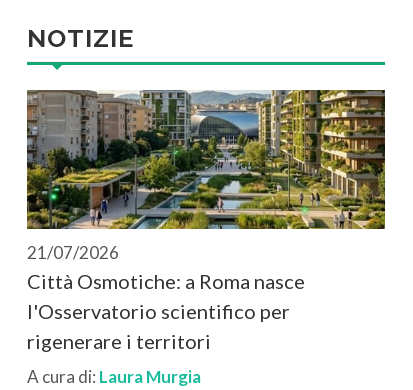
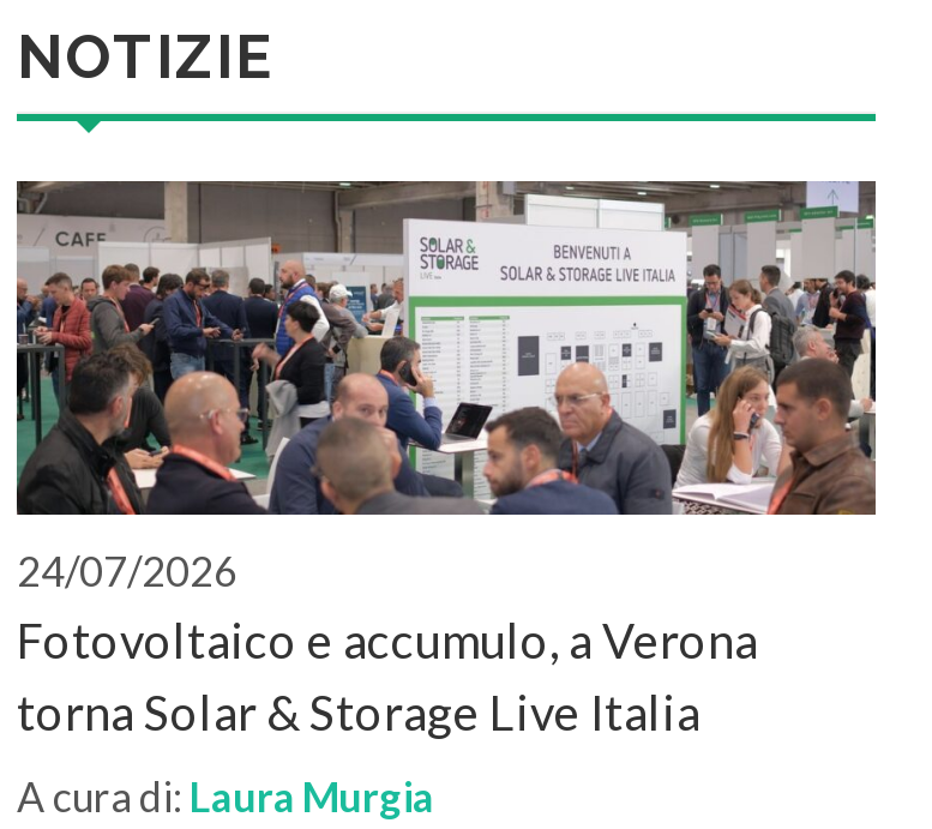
[26,89,386,353] [image] | 21/07/2026 | Città Osmotiche: a Roma nasce | l'Osservatorio scientifico per | rigenerare i territori -> [17,179,878,740] [image] | 24/07/2026 | Fotovoltaico e accumulo, a Verona | torna Solar & Storage Live Italia

